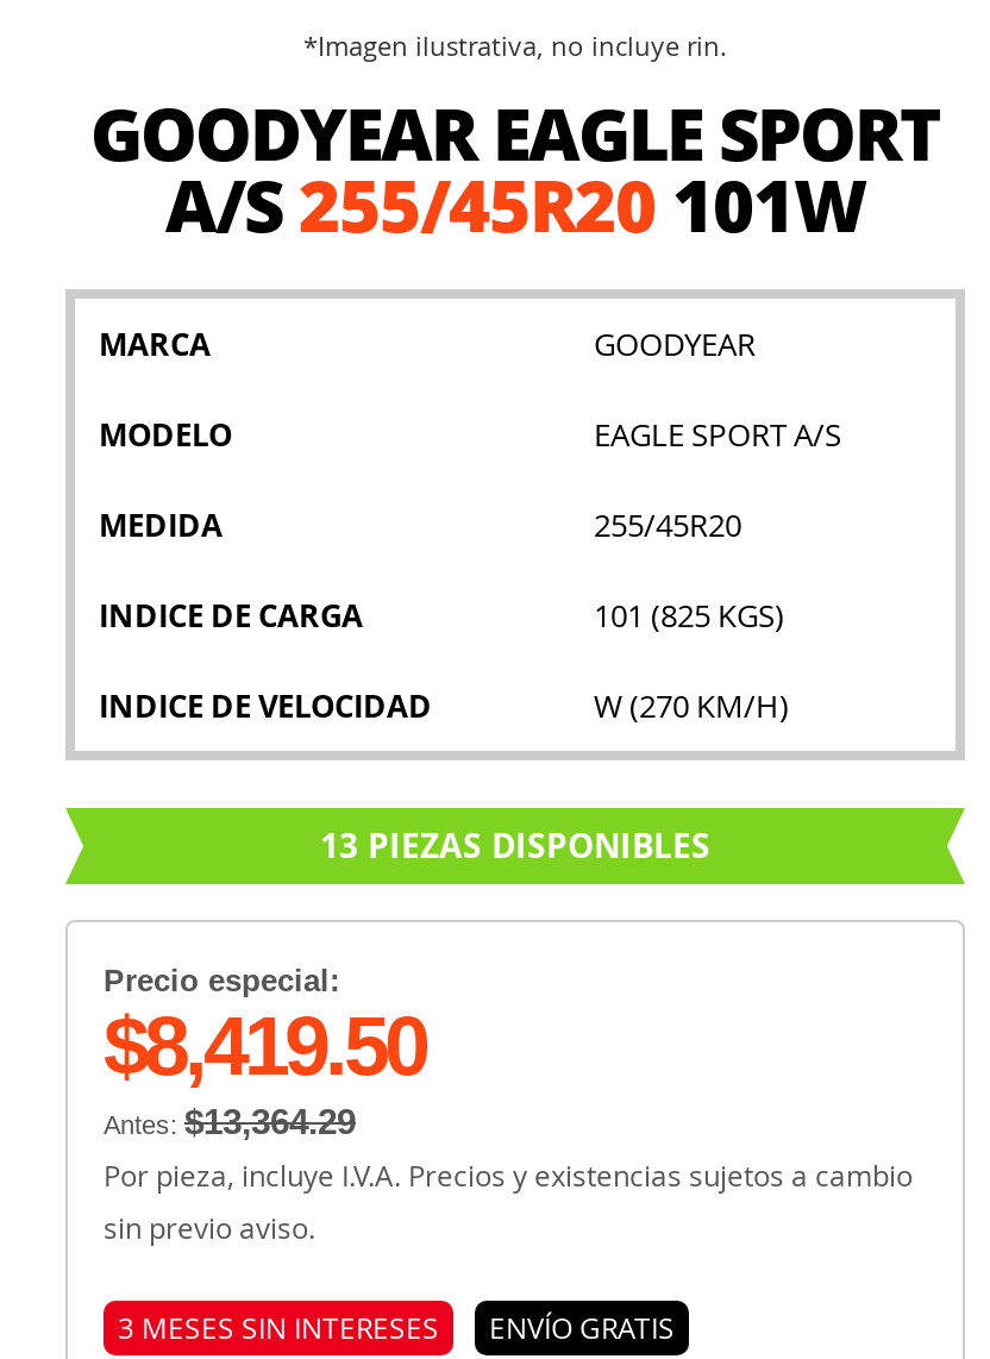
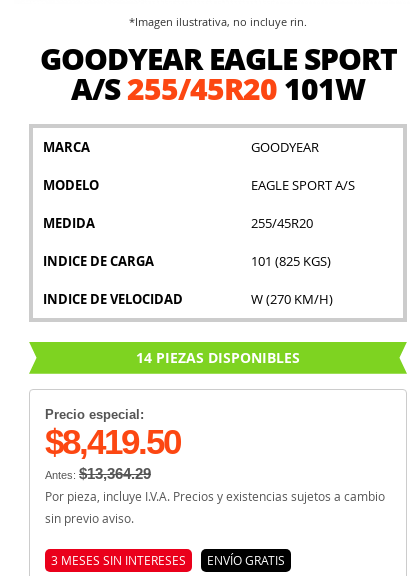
[320,822,710,867] 13 PIEZAS DISPONIBLES -> [136,348,300,367] 14 PIEZAS DISPONIBLES

